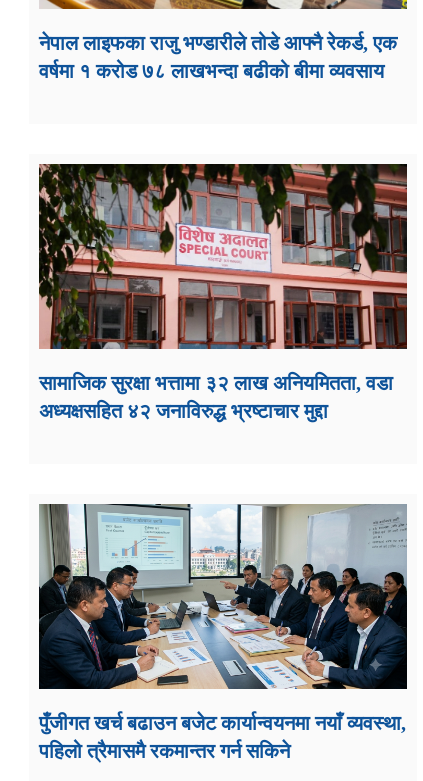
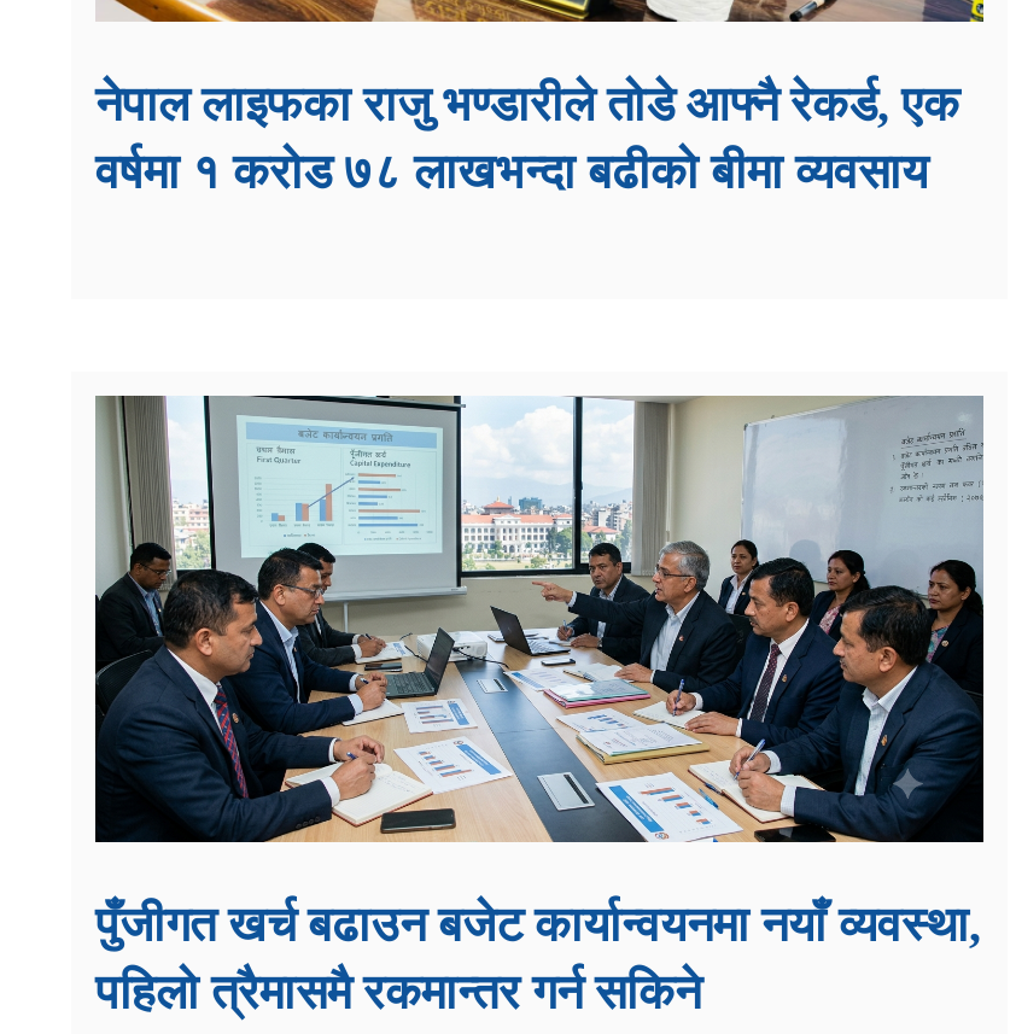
[39,163,408,421] [image] | सामाजिक सुरक्षा भत्तामा ३२ लाख अनियमितता, वडा | अध्यक्षसहित ४२ जनाविरुद्ध भ्रष्टाचार मुद्दा -> none

